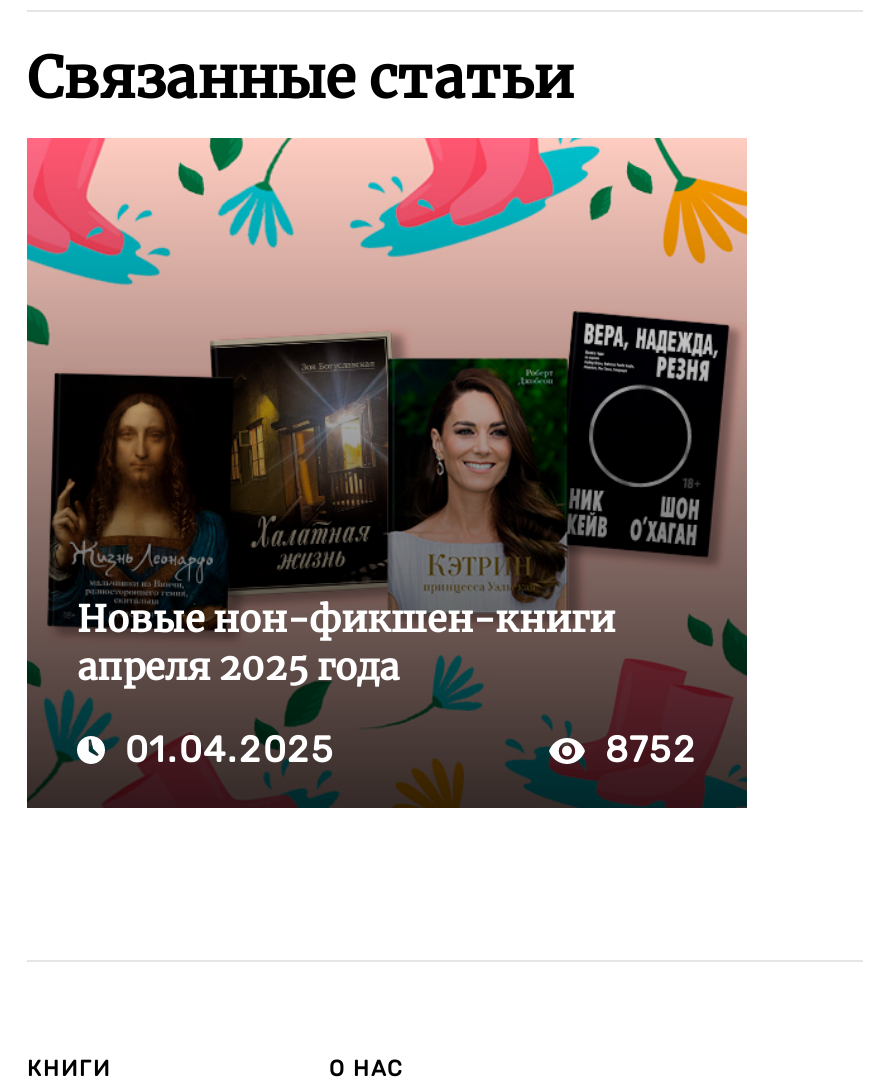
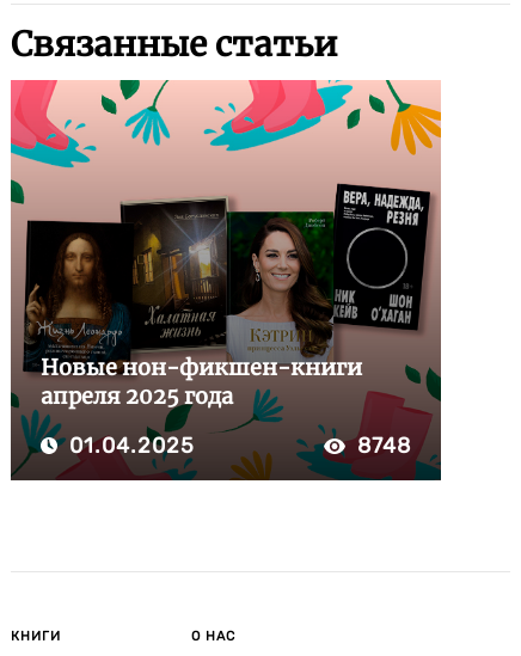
[605,728,697,772] 8752 -> [357,433,411,459] 8748

